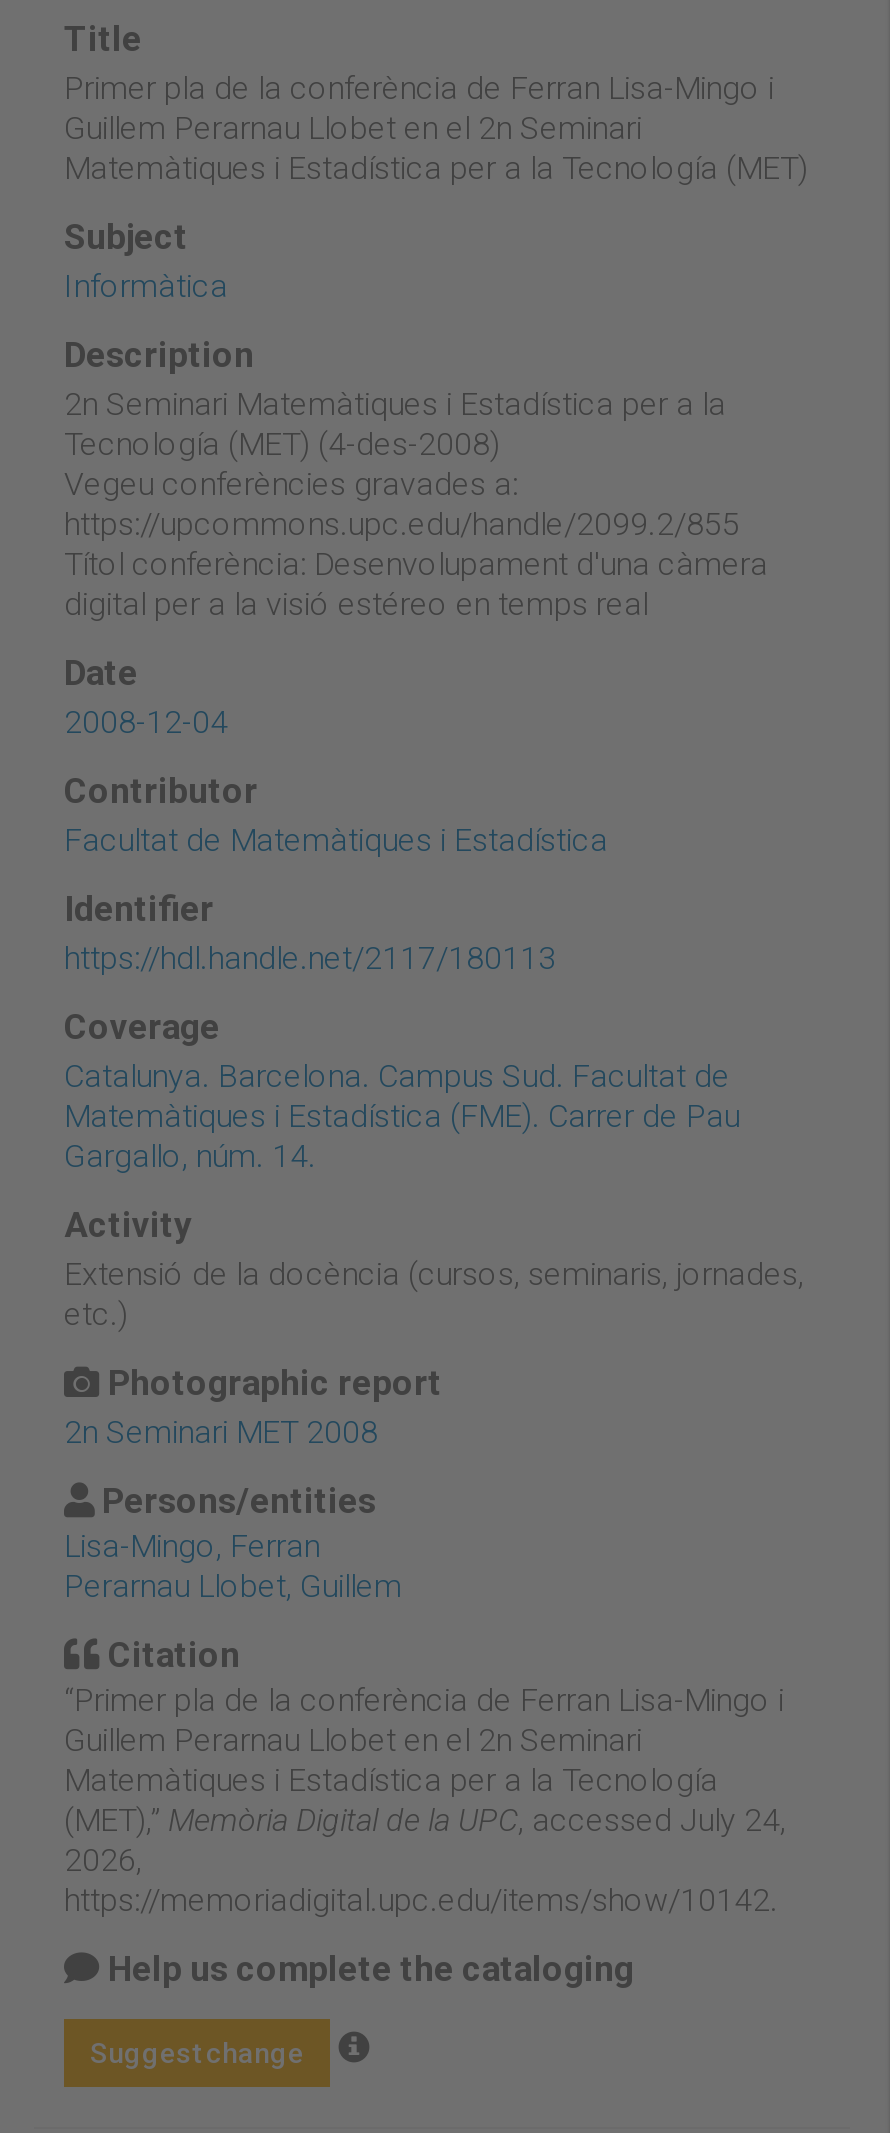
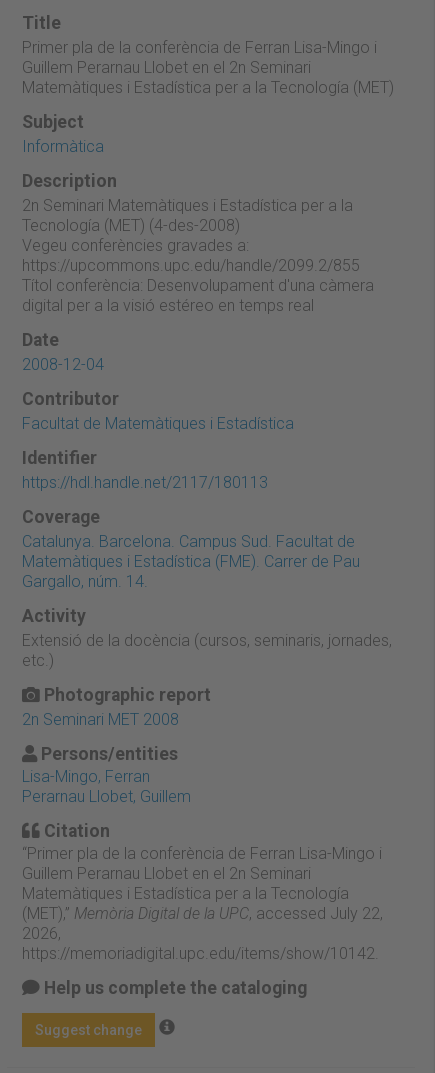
[64,1801,786,1839] (MET),” Memòria Digital de la UPC, accessed July 24, -> [22,904,383,923] (MET),” Memòria Digital de la UPC, accessed July 22,

